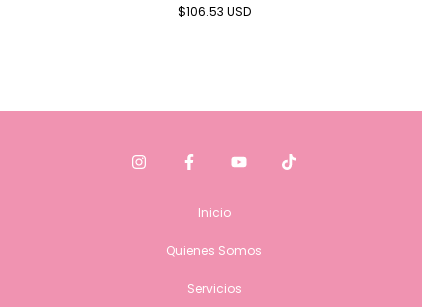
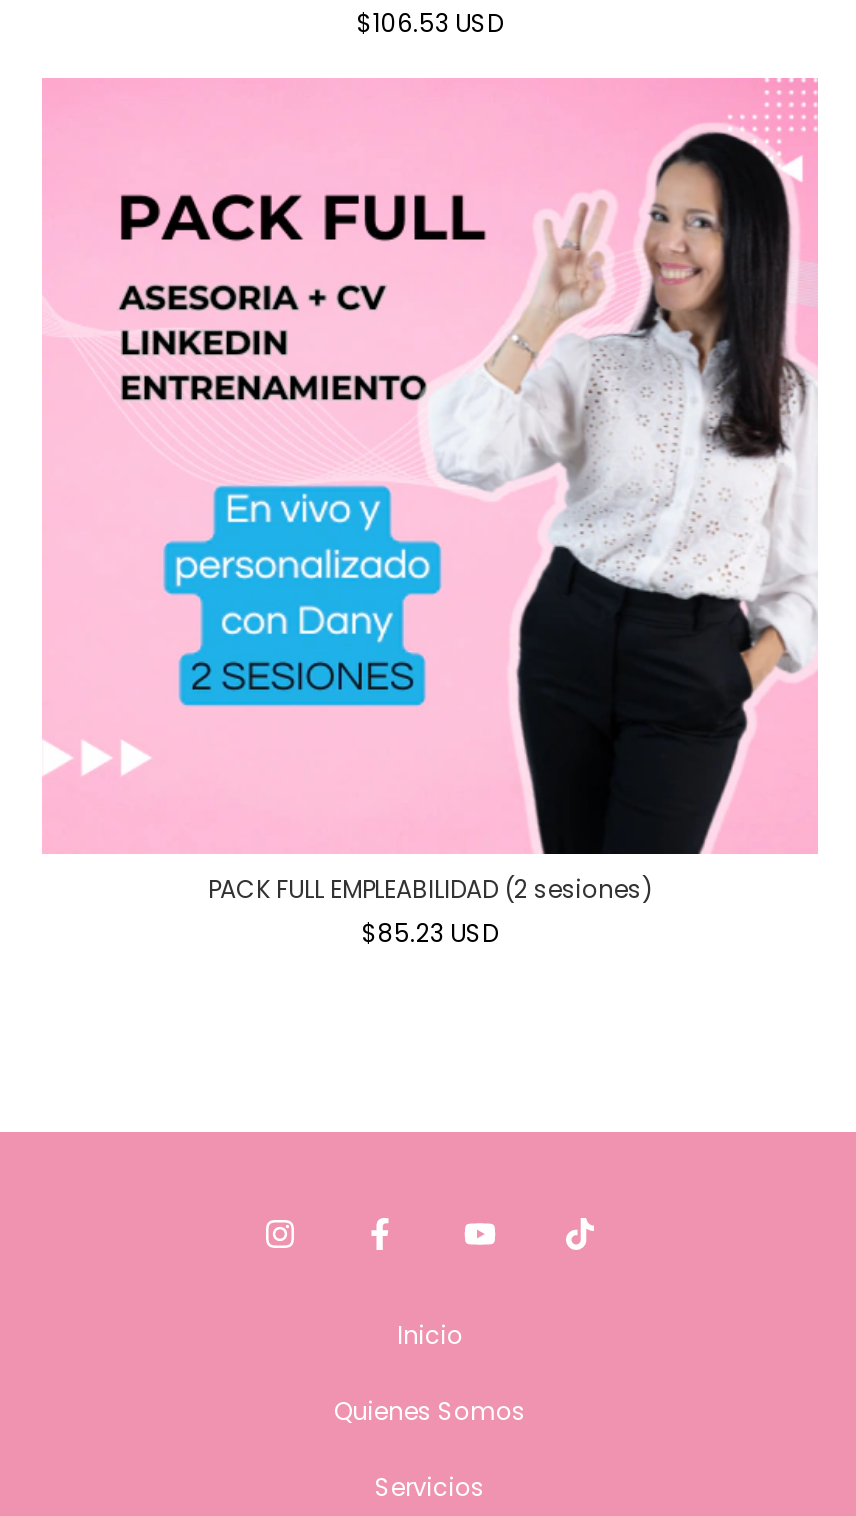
none -> [42,76,820,950] [image] | PACK FULL EMPLEABILIDAD (2 sesiones) | $85.23 USD

